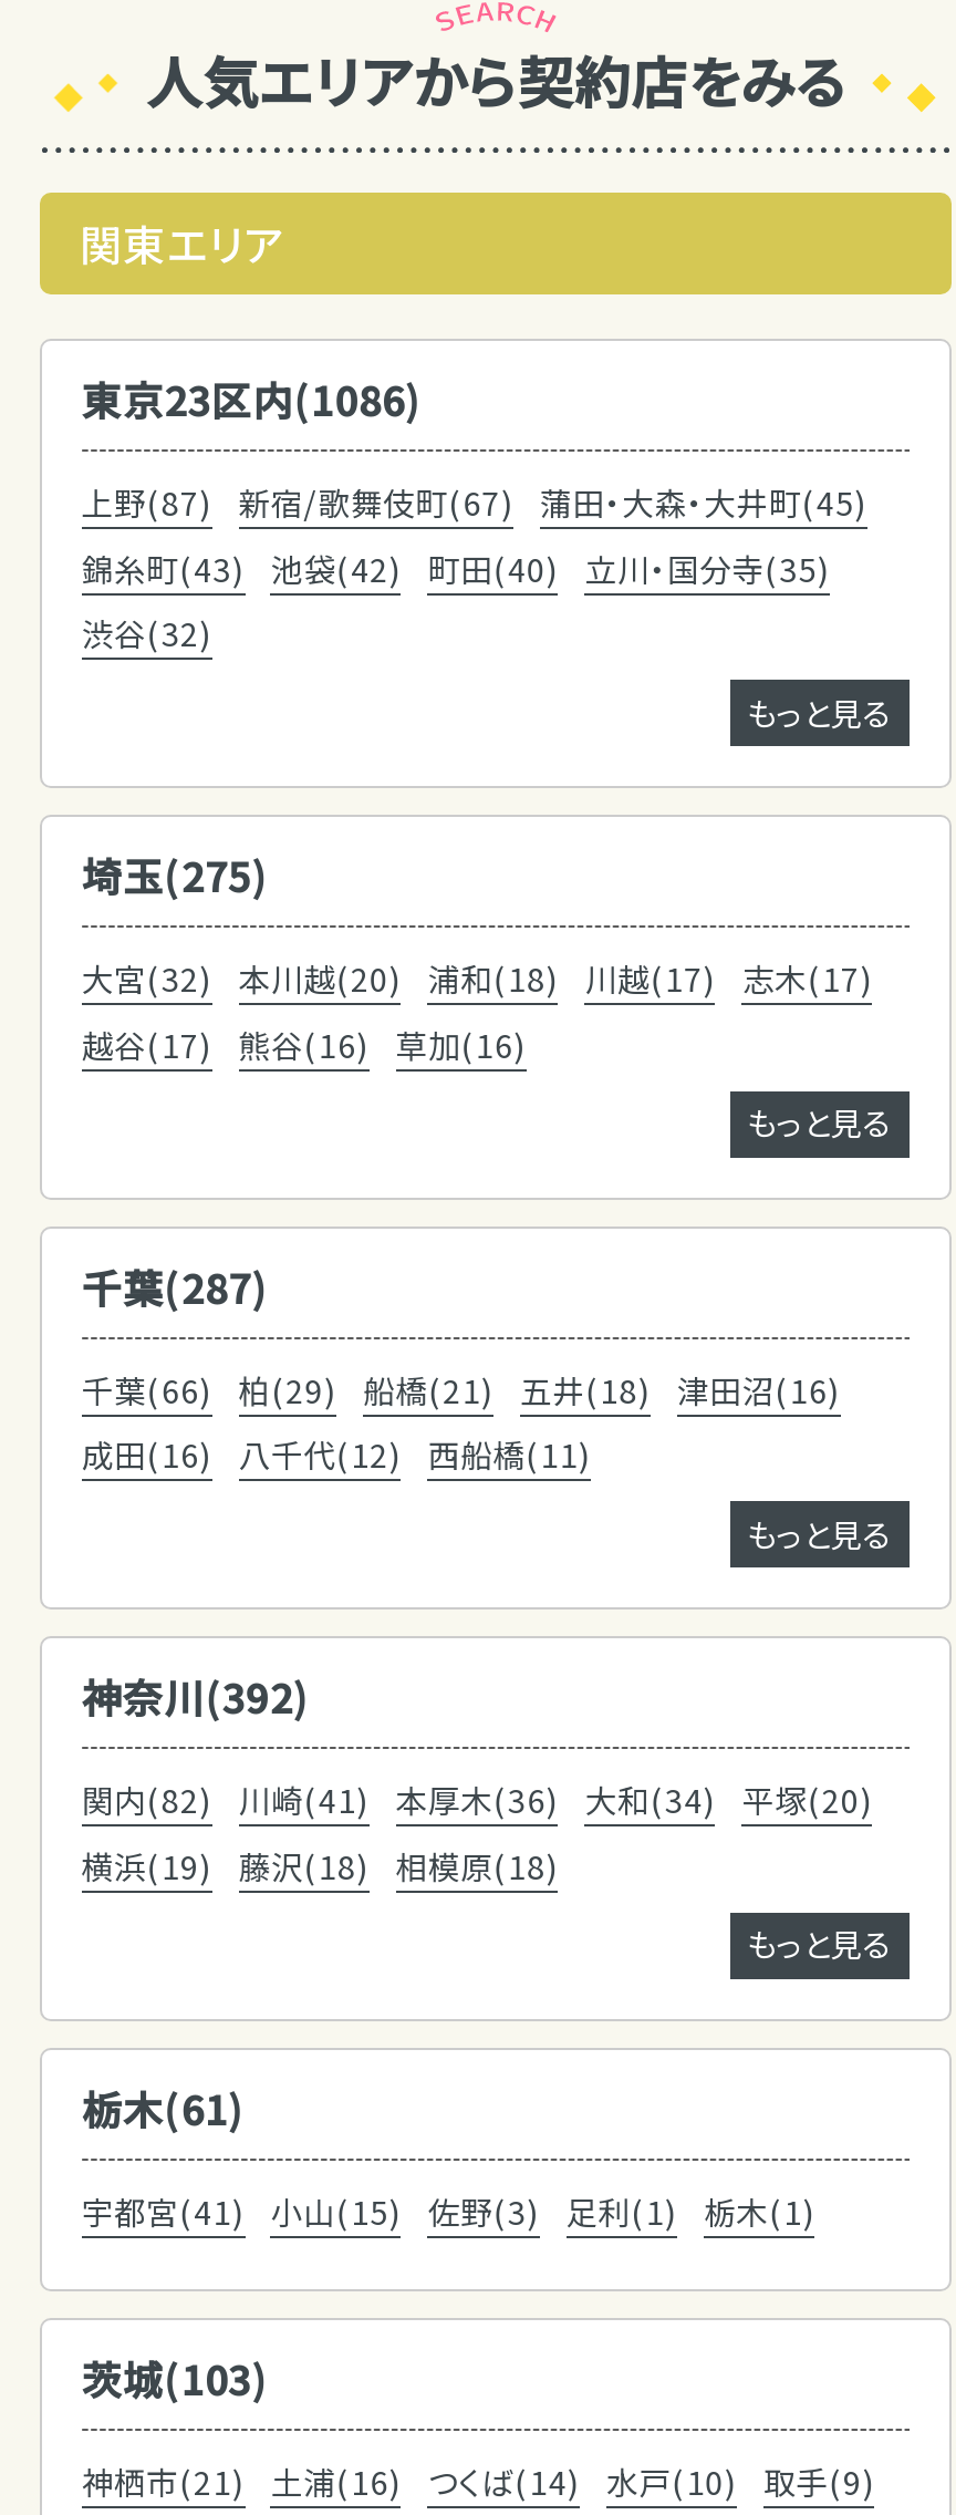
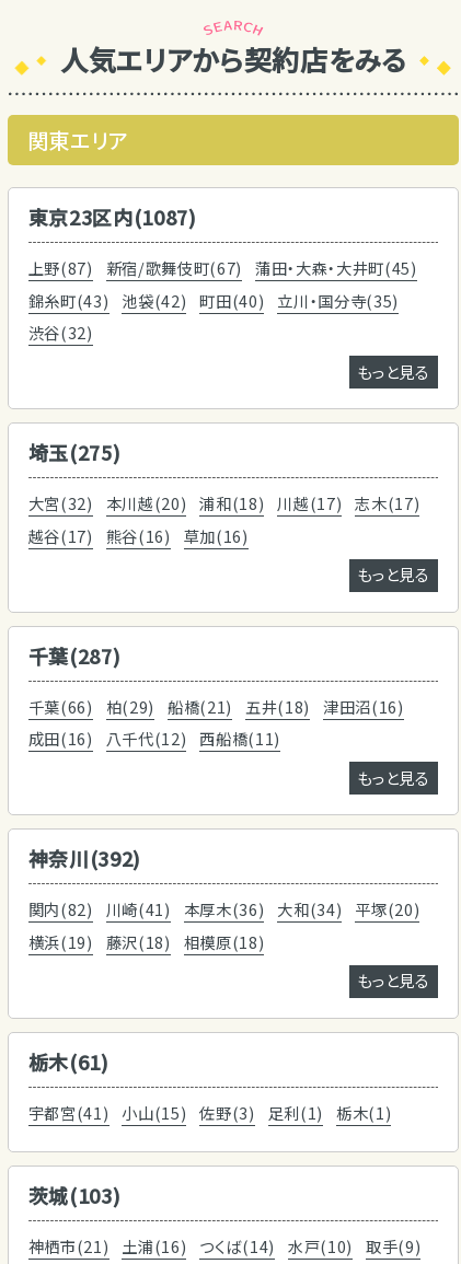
[81,370,422,428] 東京23区内(1086) -> [28,203,197,231] 東京23区内(1087)

